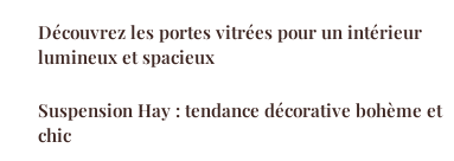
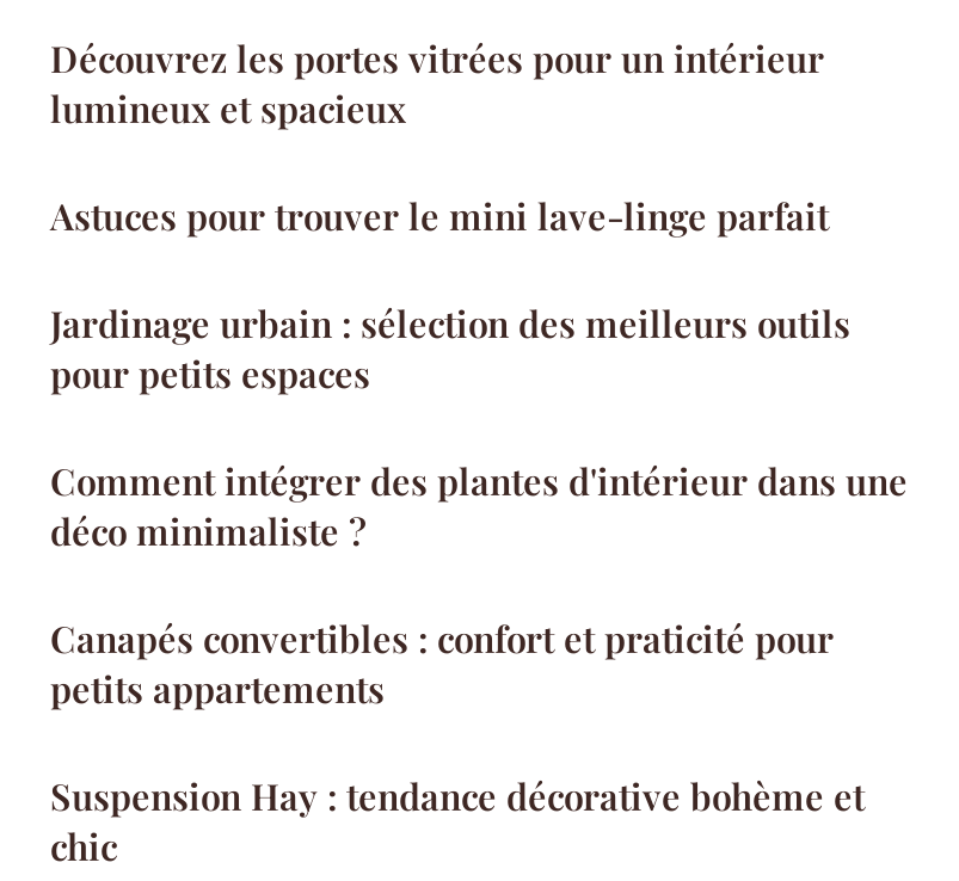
none -> [50,192,908,713] Astuces pour trouver le mini lave-linge parfait | Jardinage urbain : sélection des meilleurs outils | pour petits espaces | Comment intégrer des plantes d'intérieur dans une | déco minimaliste ? | Canapés convertibles : confort et praticité pour | petits appartements

